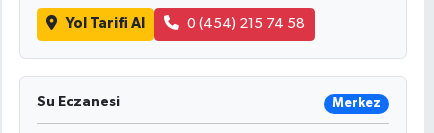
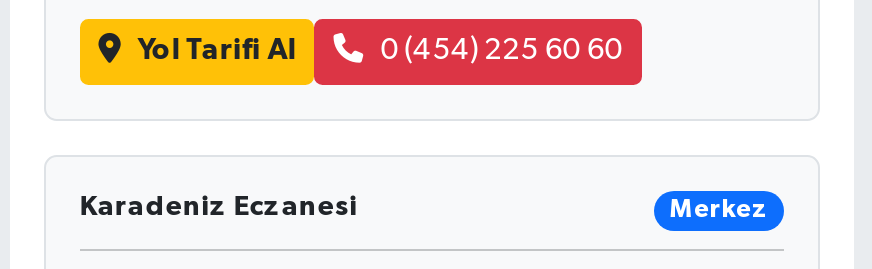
[187,16,305,31] 0 (454) 215 74 58 -> [380,36,622,66] 0 (454) 225 60 60
[37,94,120,108] Su Eczanesi -> [80,192,358,220] Karadeniz Eczanesi

